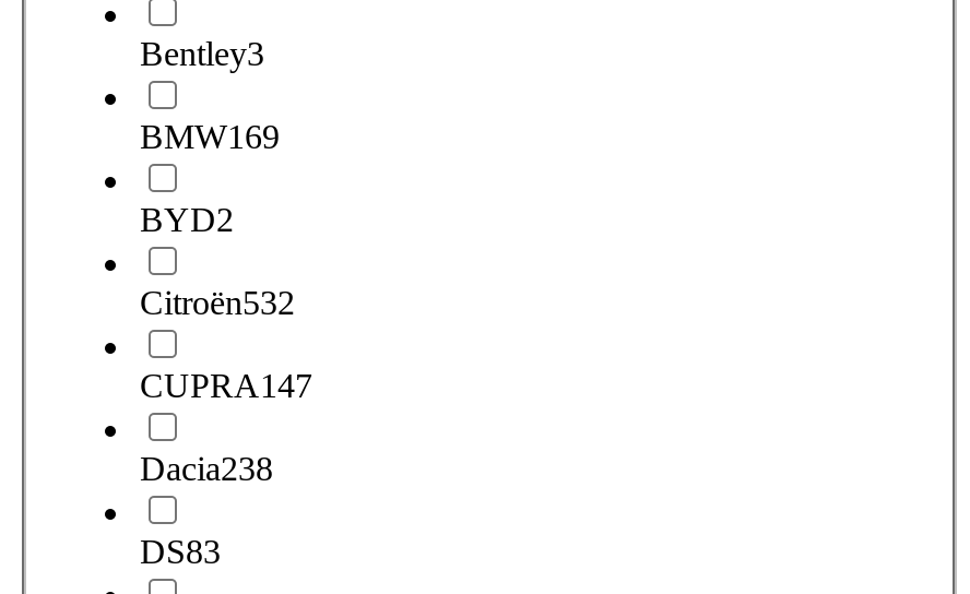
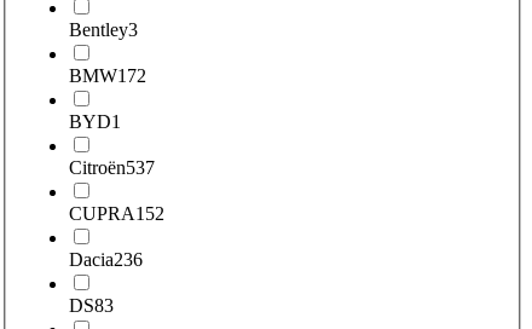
[140,117,280,154] BMW169 -> [69,65,146,85] BMW172
[140,200,234,237] BYD2 -> [69,111,121,131] BYD1
[140,283,295,320] Citroën532 -> [69,157,155,177] Citroën537
[140,366,312,403] CUPRA 147 -> [69,203,164,223] CUPRA 152
[140,449,273,486] Dacia238 -> [69,249,143,269] Dacia236

